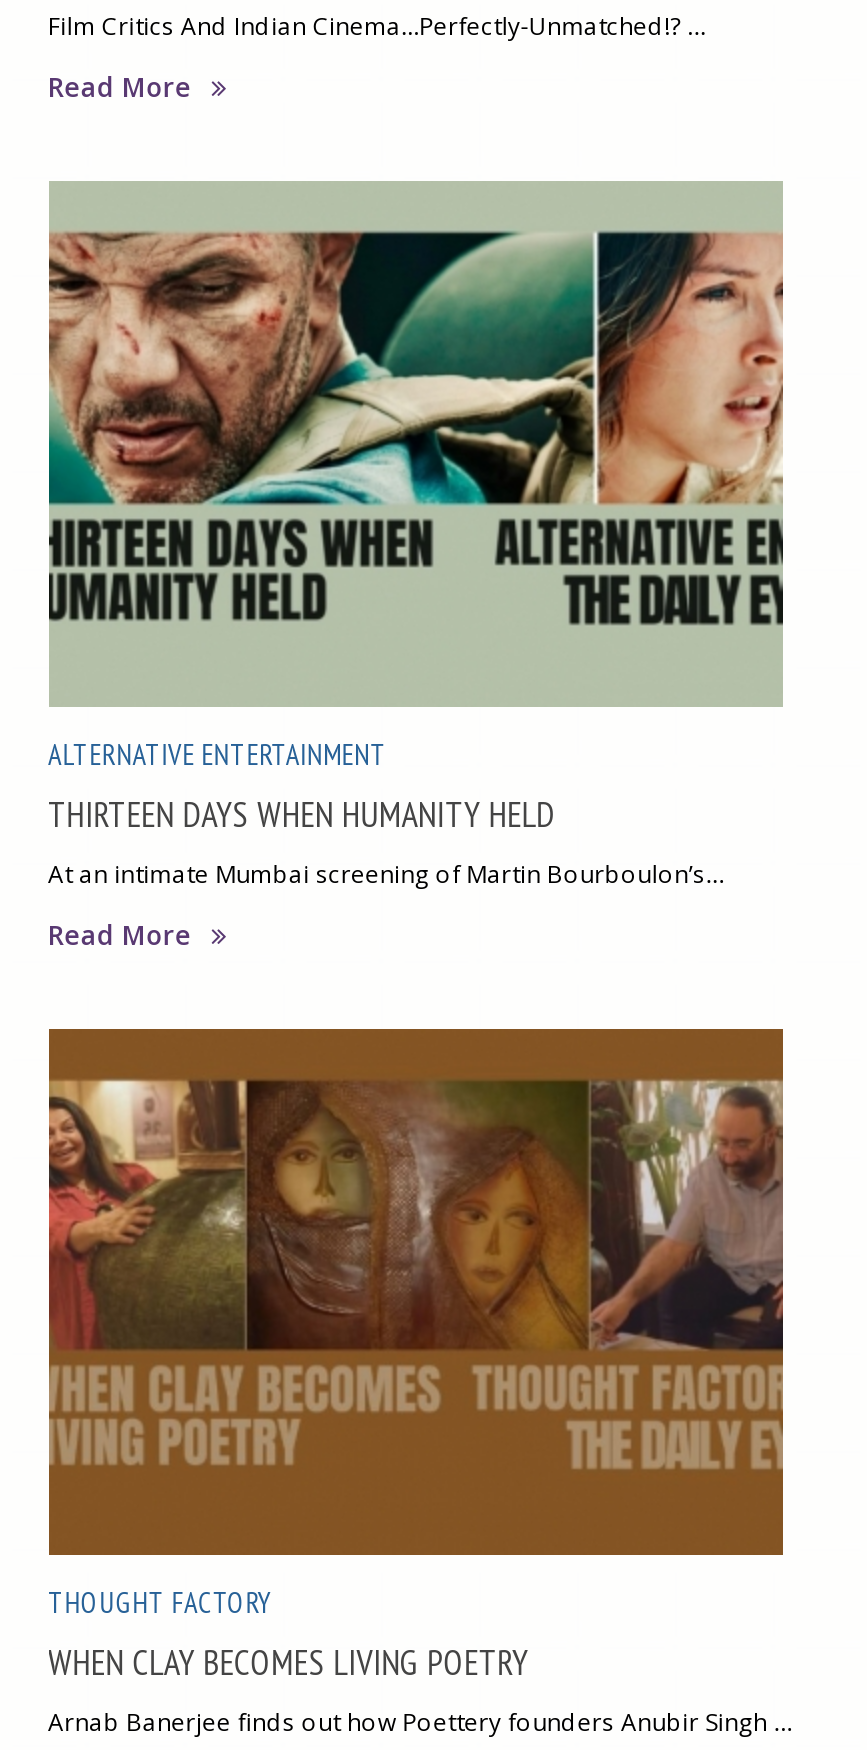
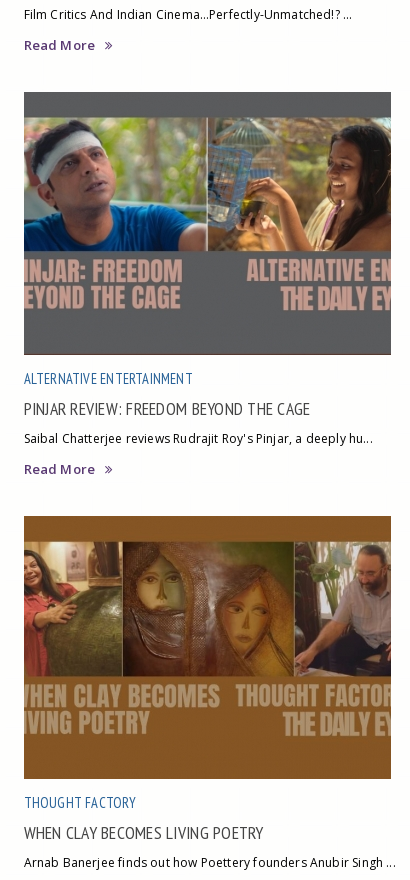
[47,183,785,705] [image] -> [23,92,392,355] [image]
[48,791,725,891] THIRTEEN DAYS WHEN HUMANITY HELD | At an intimate Mumbai screening of Martin Bourboulon’s... -> [23,397,373,447] PINJAR REVIEW: FREEDOM BEYOND THE CAGE | Saibal Chatterjee reviews Rudrajit Roy's Pinjar, a deeply hu...

